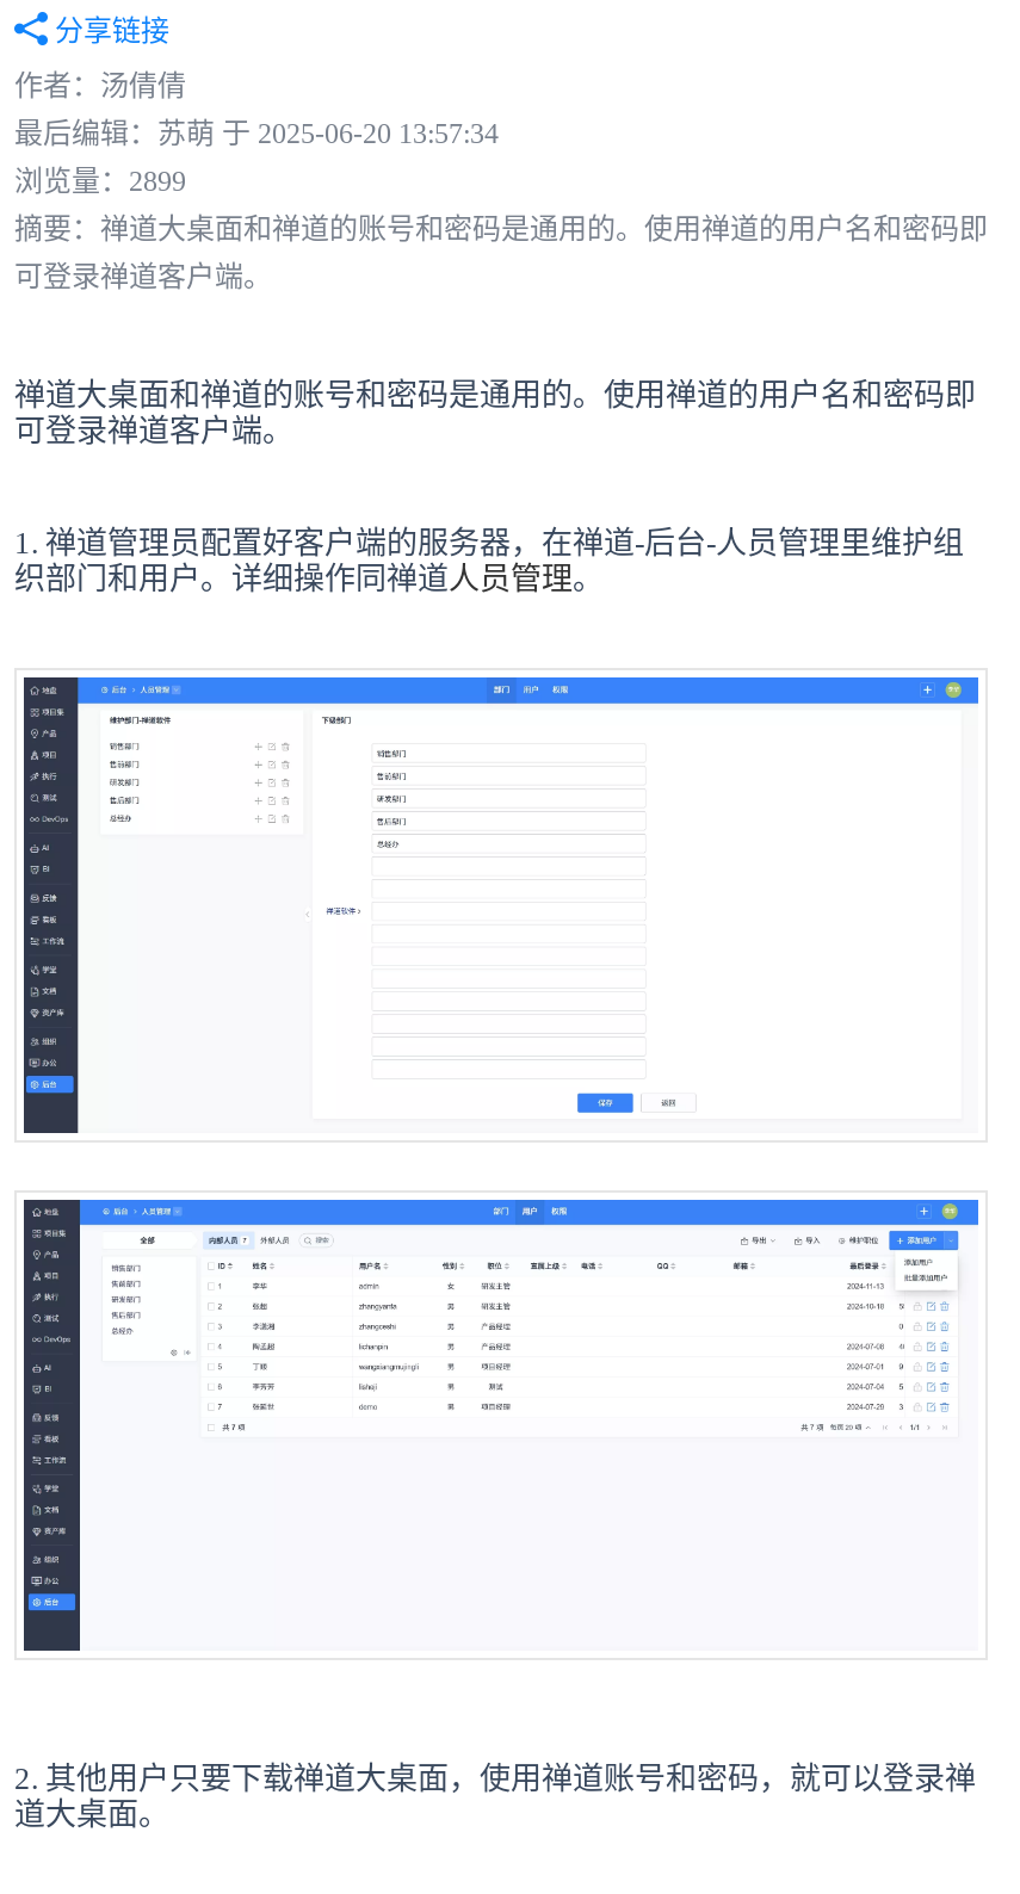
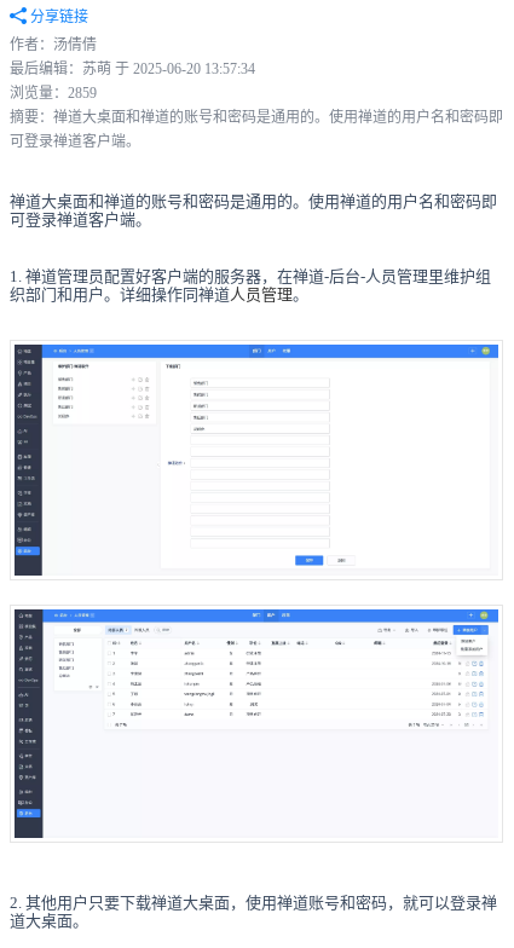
[14,165,186,198] 浏览量：2899 -> [10,85,97,102] 浏览量：2859

